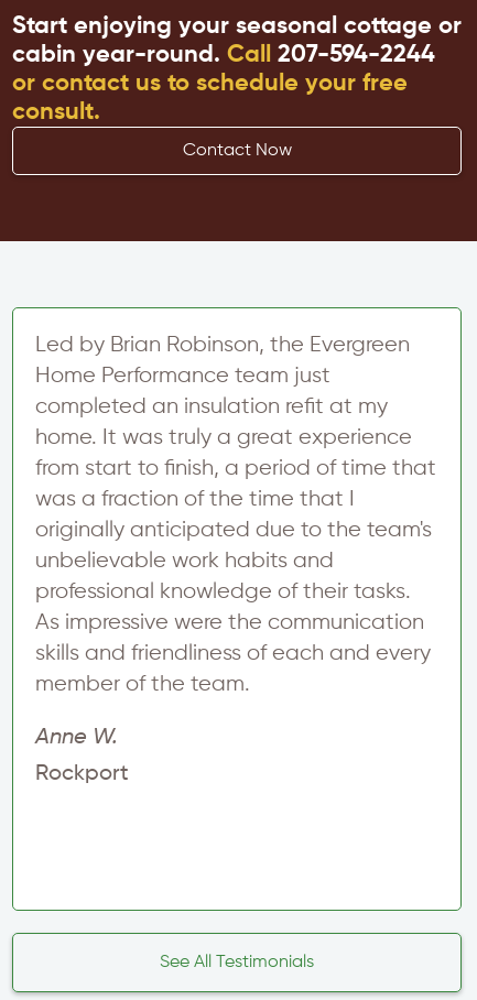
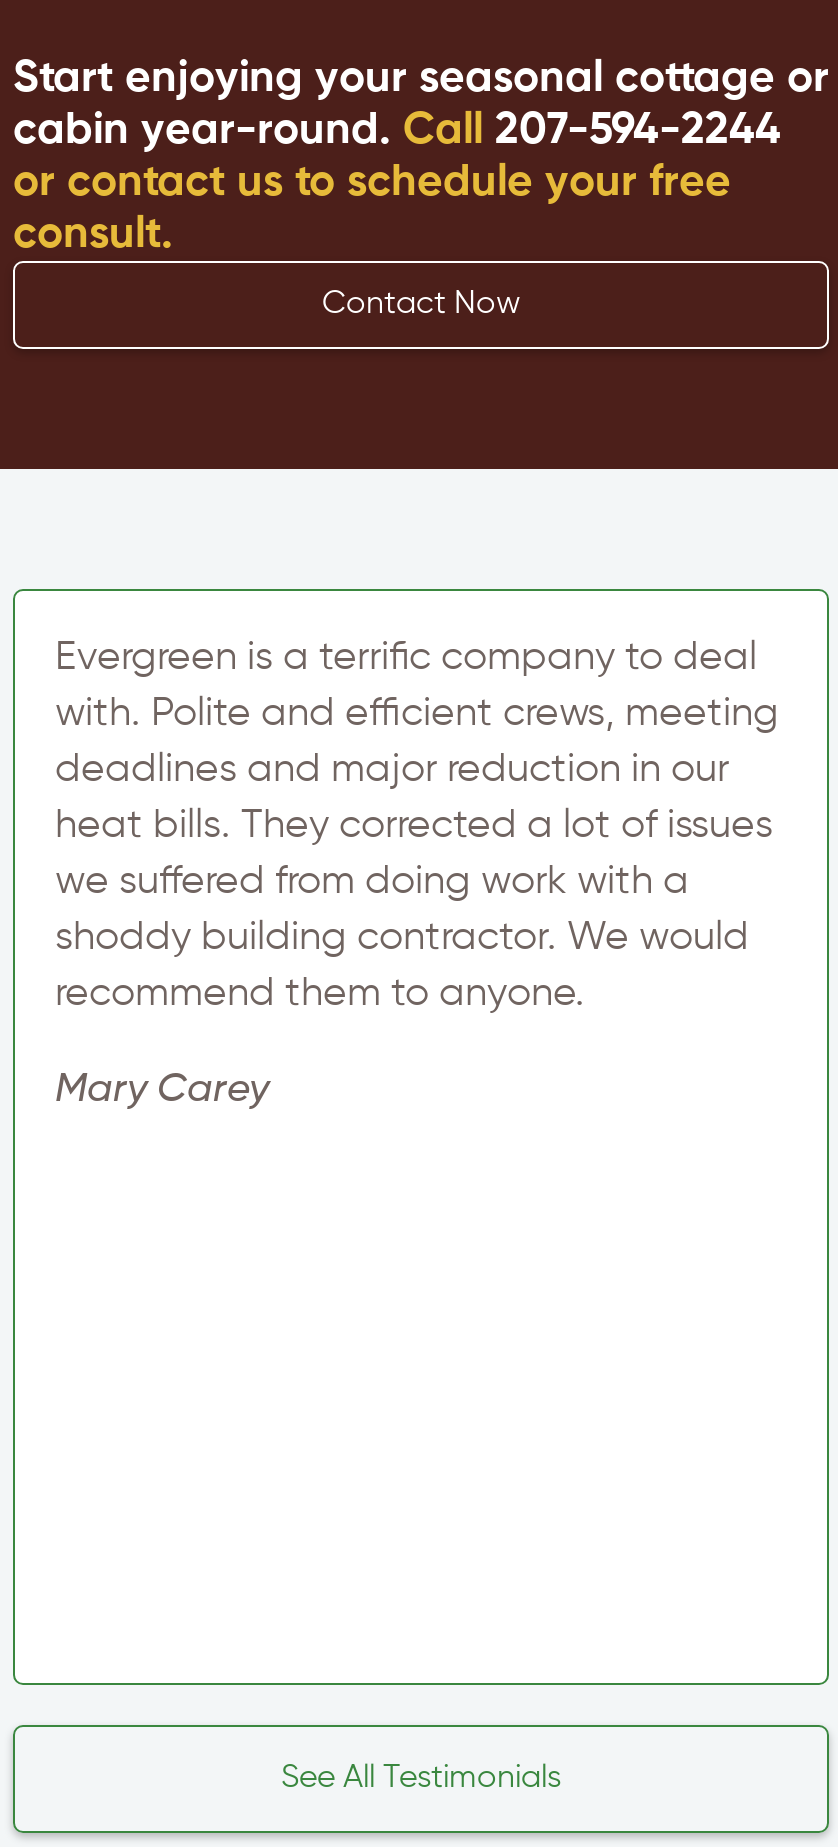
[35,334,436,785] Led by Brian Robinson, the Evergreen | Home Performance team just | completed an insulation refit at my | home. It was truly a great experience | from start to finish, a period of time that | was a fraction of the time that I | originally anticipated due to the team's | unbelievable work habits and | professional knowledge of their tasks. | As impressive were the communication | skills and friendliness of each and every | member of the team. | Anne W. | Rockport -> [55,637,779,1111] Evergreen is a terrific company to deal | with. Polite and efficient crews, meeting | deadlines and major reduction in our | heat bills. They corrected a lot of issues | we suffered from doing work with a | shoddy building contractor. We would | recommend them to anyone. | Mary Carey

